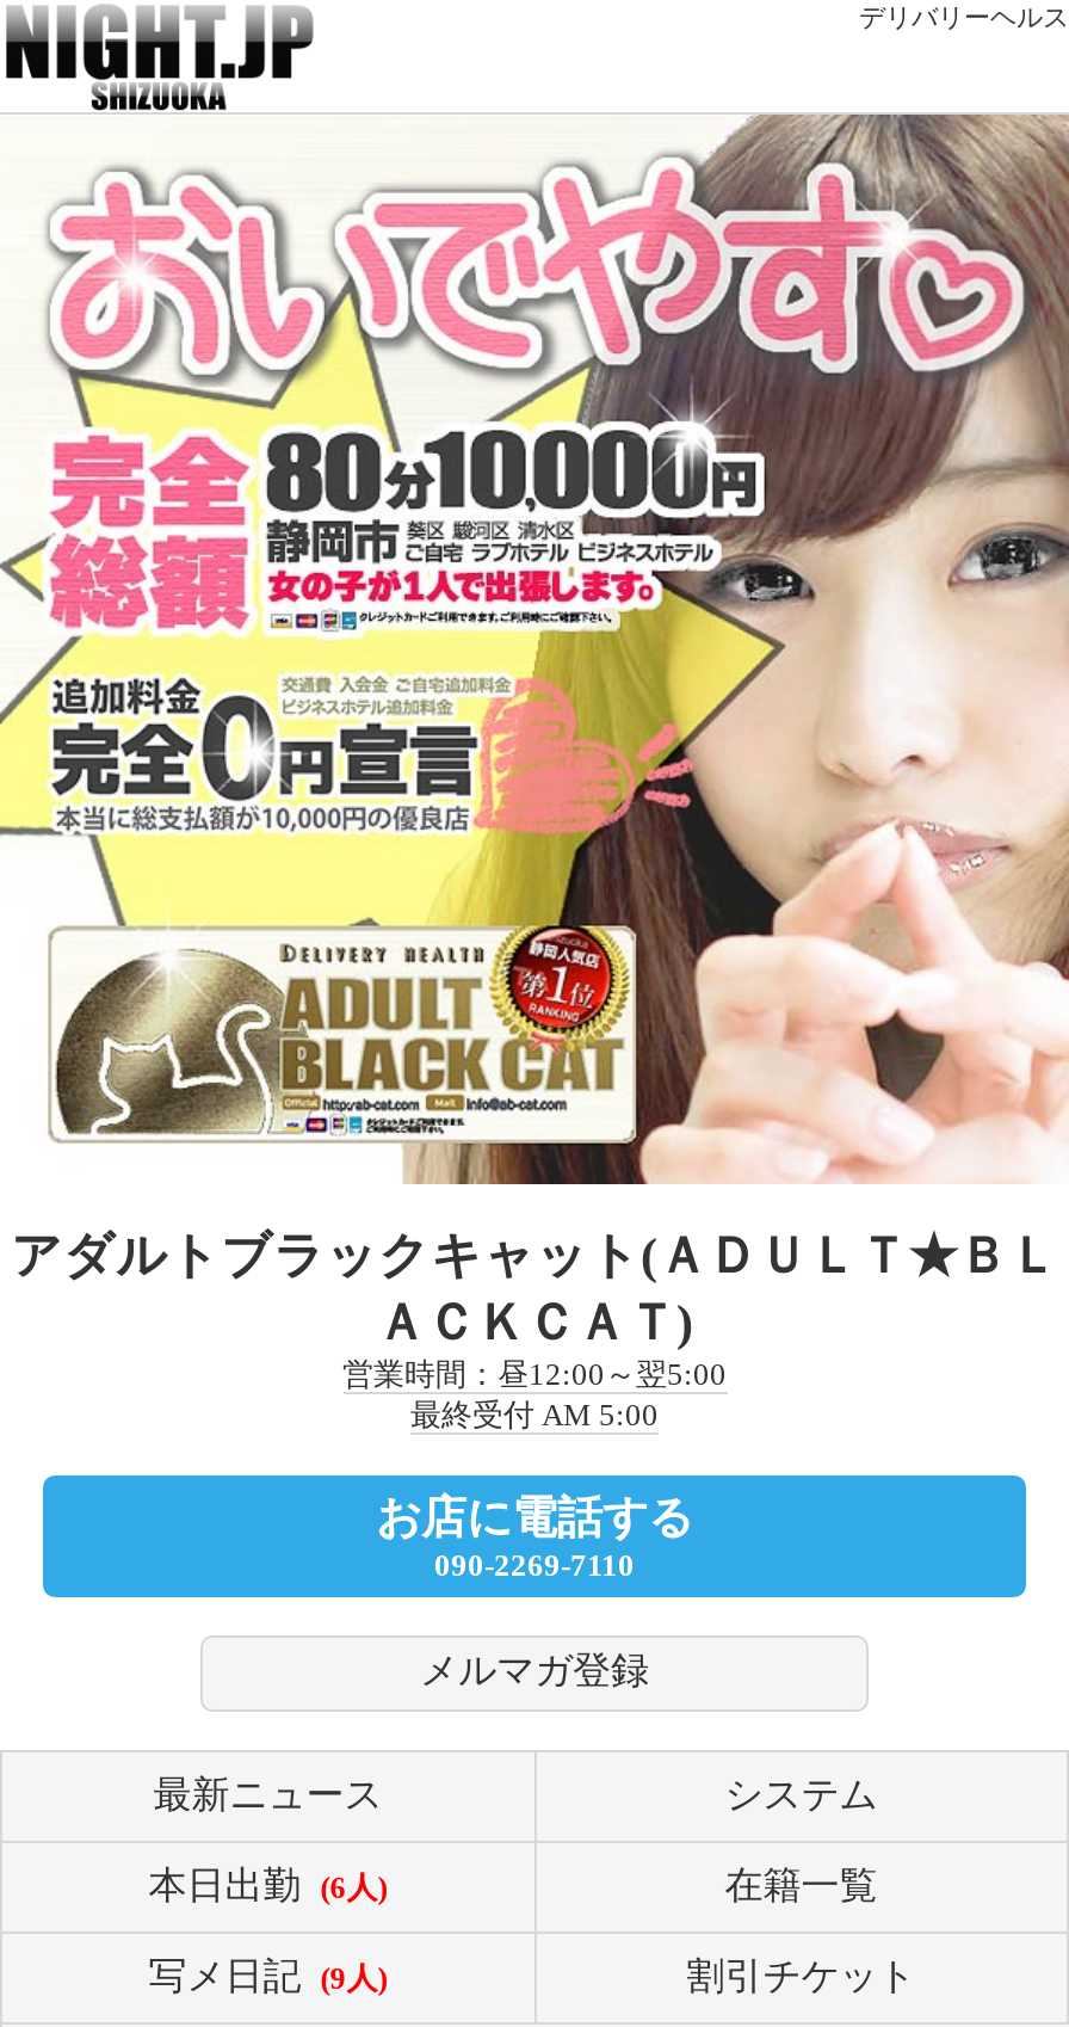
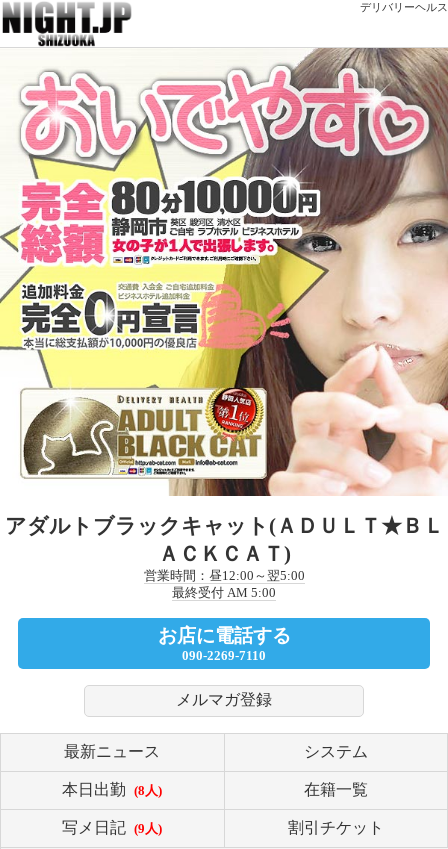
[148,1865,387,1906] 本日出勤(6人) -> [62,781,162,798] 本日出勤(8人)

